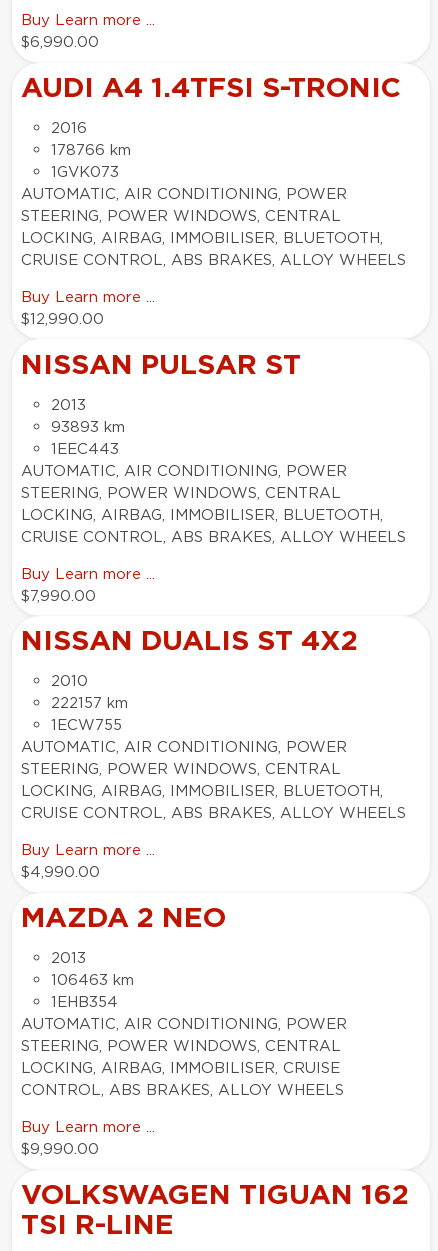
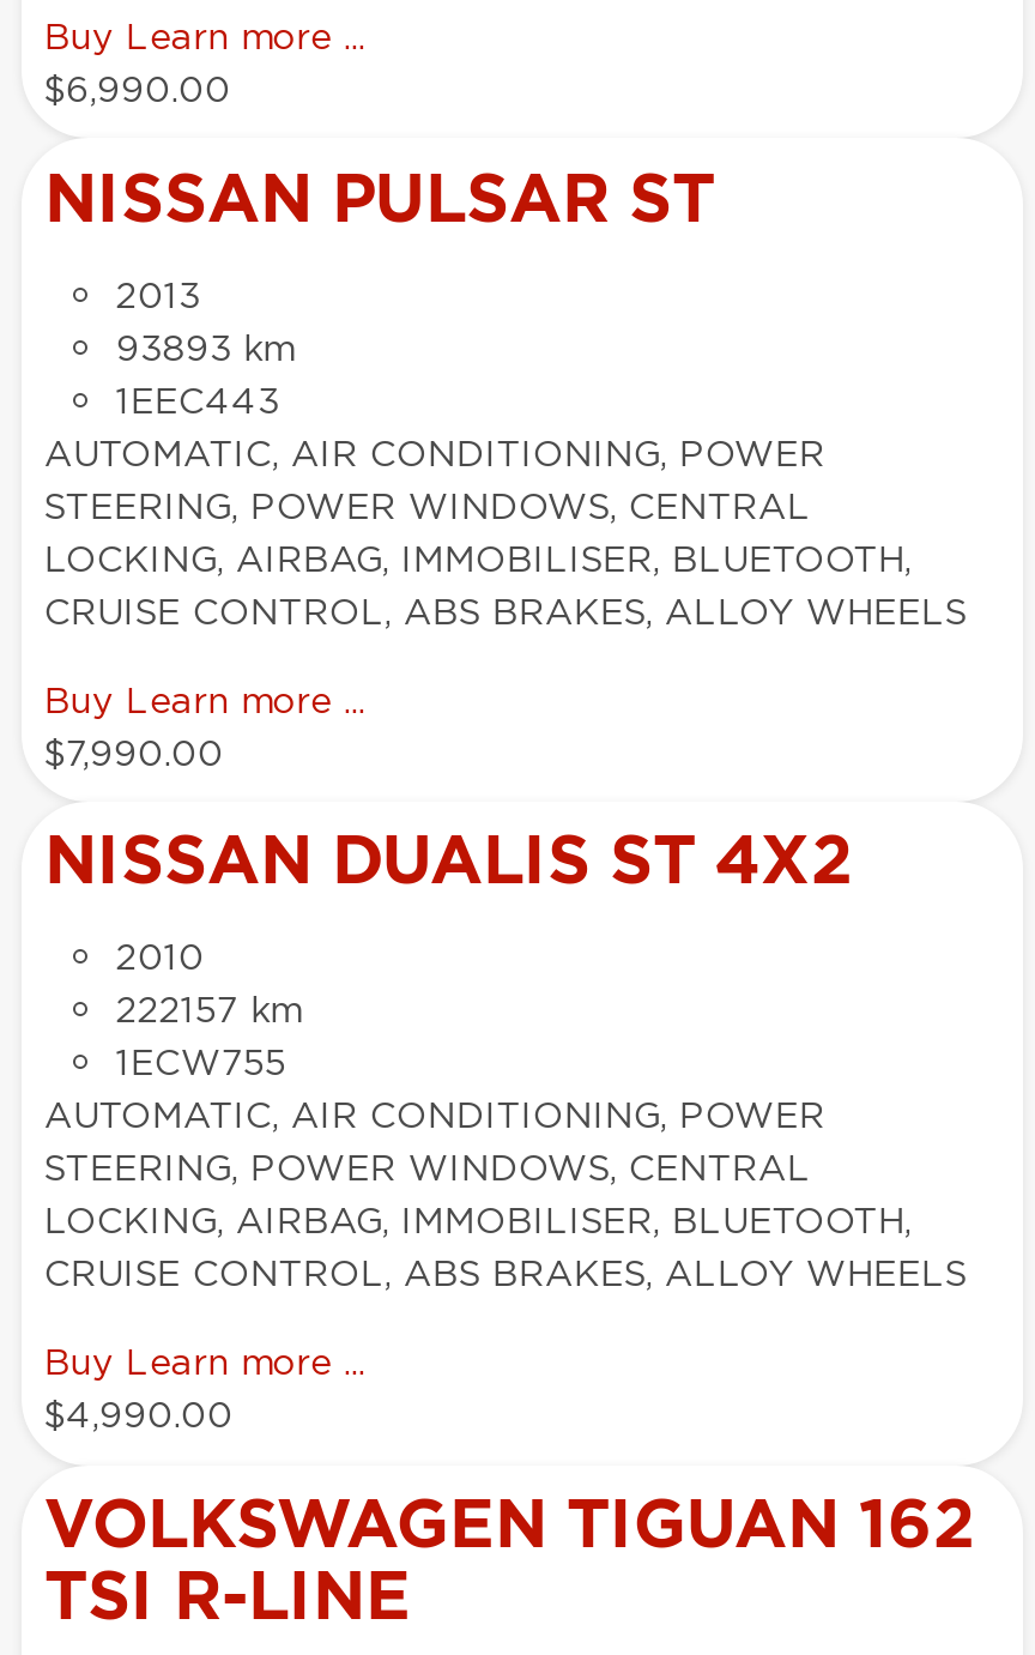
[21,68,406,328] AUDI A4 1.4TFSI S-TRONIC | 2016 | 178766 km | 1GVK073 | AUTOMATIC, AIR CONDITIONING, POWER | STEERING, POWER WINDOWS, CENTRAL | LOCKING, AIRBAG, IMMOBILISER, BLUETOOTH, | CRUISE CONTROL, ABS BRAKES, ALLOY WHEELS | Buy Learn more ... | $12,990.00 -> none
[21,898,347,1158] MAZDA 2 NEO | 2013 | 106463 km | 1EHB354 | AUTOMATIC, AIR CONDITIONING, POWER | STEERING, POWER WINDOWS, CENTRAL | LOCKING, AIRBAG, IMMOBILISER, CRUISE | CONTROL, ABS BRAKES, ALLOY WHEELS | Buy Learn more ... | $9,990.00 -> none

